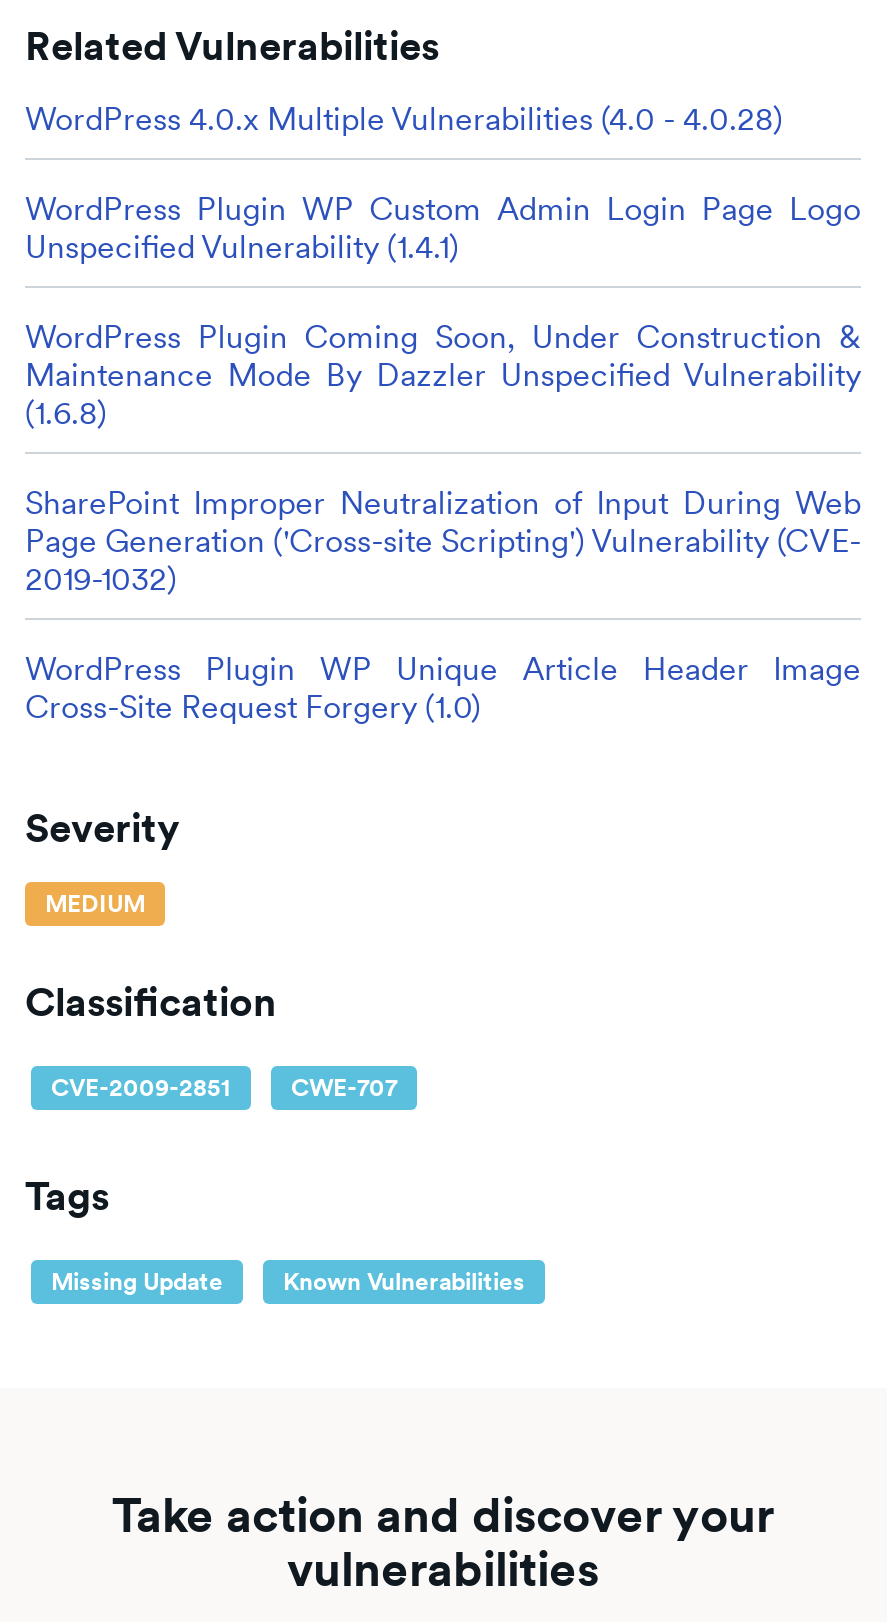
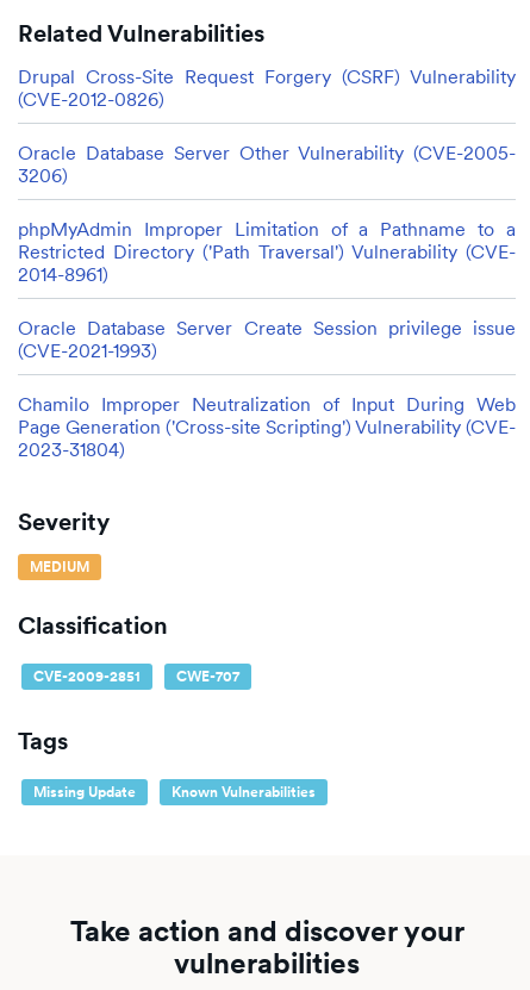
[25,100,861,522] WordPress 4.0.x Multiple Vulnerabilities (4.0 - 4.0.28) | WordPress Plugin WP Custom Admin Login Page Logo | Unspecified Vulnerability (1.4.1) | WordPress Plugin Coming Soon, Under Construction & | Maintenance Mode By Dazzler Unspecified Vulnerability | (1.6.8) | SharePoint Improper Neutralization of Input During Web -> [18,66,516,416] Drupal Cross-Site Request Forgery (CSRF) Vulnerability | (CVE-2012-0826) | Oracle Database Server Other Vulnerability (CVE-2005- | 3206) | phpMyAdmin Improper Limitation of a Pathname to a | Restricted Directory ('Path Traversal') Vulnerability (CVE- | 2014-8961) | Oracle Database Server Create Session privilege issue | (CVE-2021-1993) | Chamilo Improper Neutralization of Input During Web
moved [25,522,861,560] -> [18,416,516,438]: Page Generation ('Cross-site Scripting') Vulnerability (CVE-
[25,560,861,726] 2019-1032) | WordPress Plugin WP Unique Article Header Image | Cross-Site Request Forgery (1.0) -> [18,438,125,461] 2023-31804)

